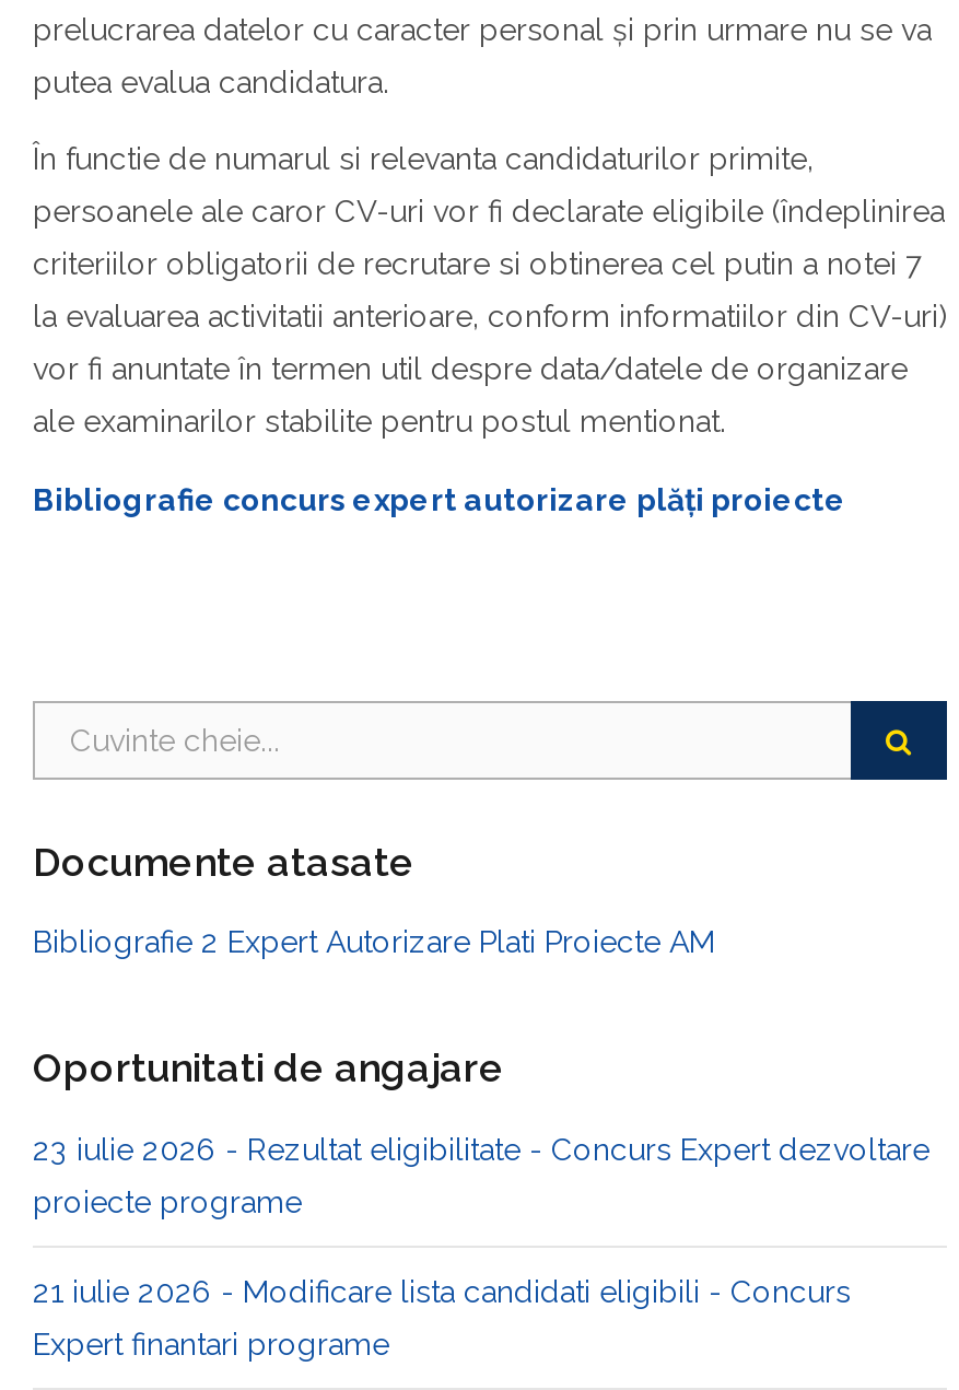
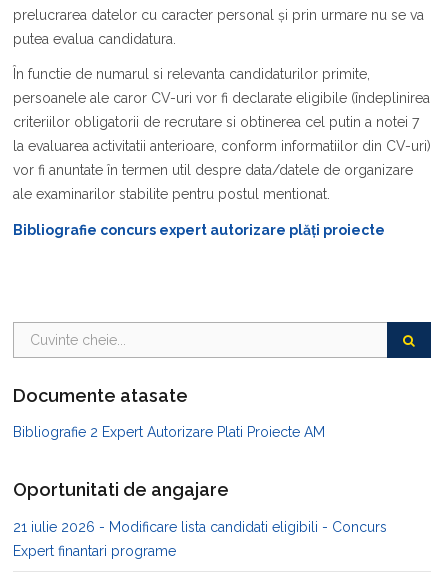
[33,1131,929,1218] 23 iulie 2026 - Rezultat eligibilitate - Concurs Expert dezvoltare | proiecte programe -> none

